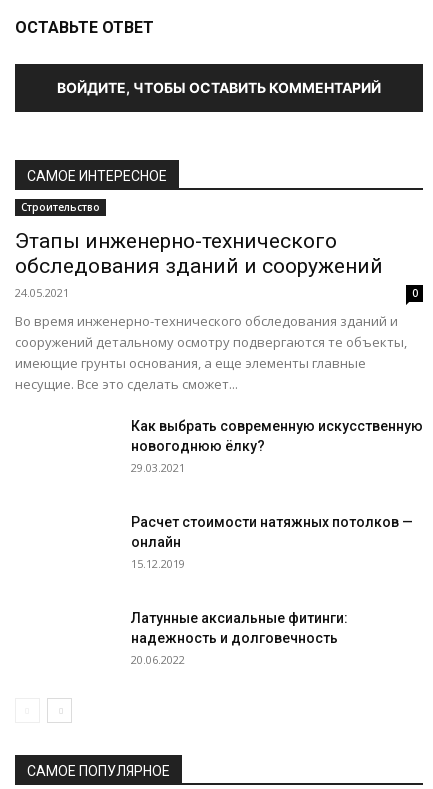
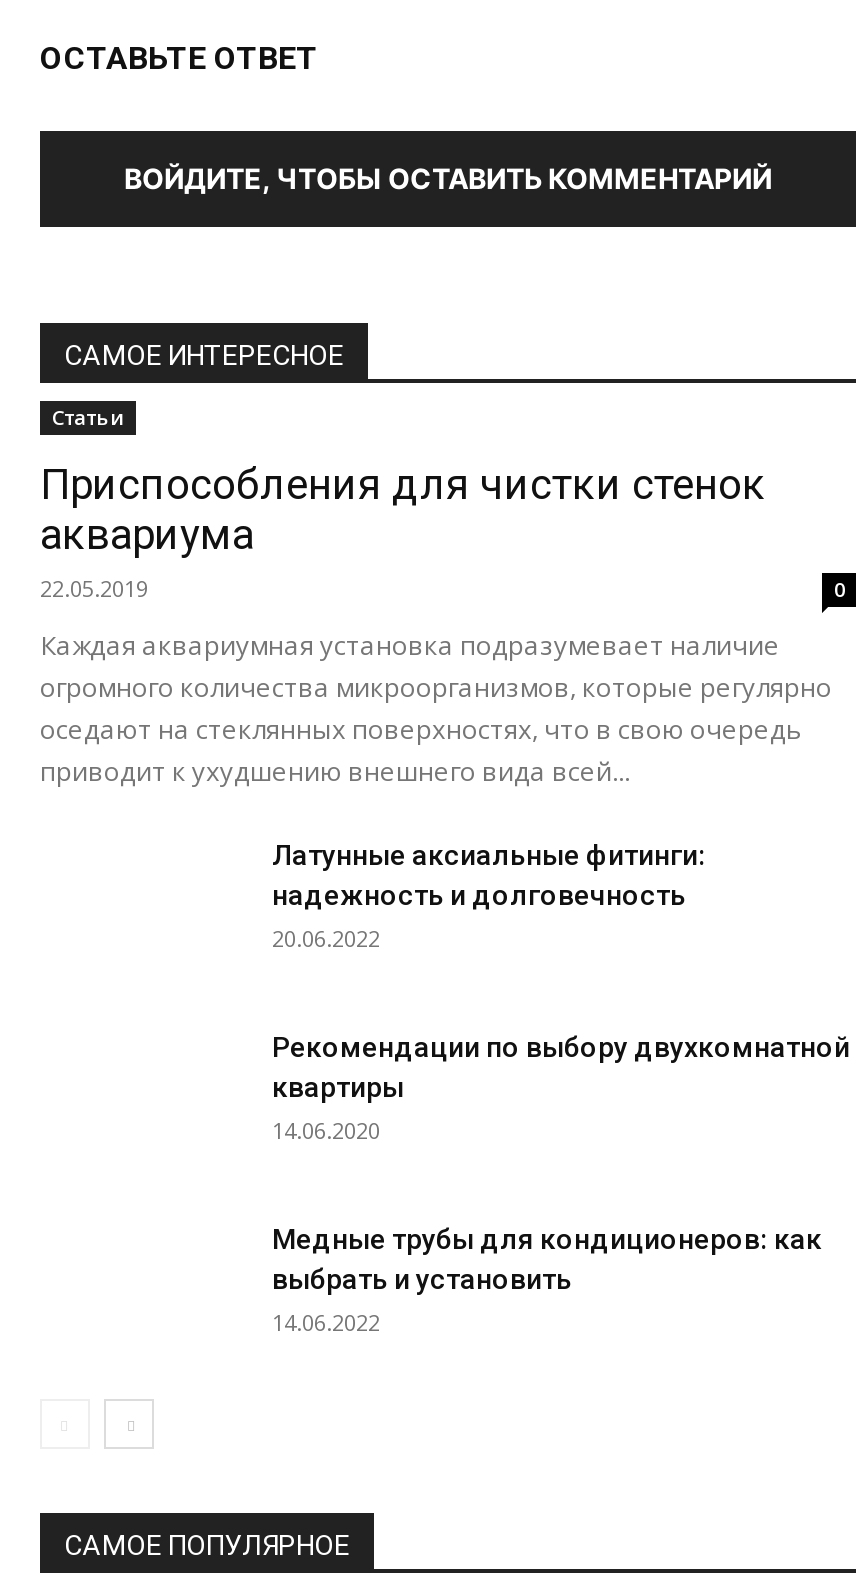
[21,200,100,214] Строительство -> [52,403,124,431] Статьи
[15,229,383,300] Этапы инженерно-технического | обследования зданий и сооружений | 24.05.2021 -> [40,461,766,603] Приспособления для чистки стенок | аквариума | 22.05.2019
[15,312,423,571] Во время инженерно-технического обследования зданий и | сооружений детальному осмотру подвергаются те объекты, | имеющие грунты основания, а еще элементы главные | несущие. Все это сделать сможет... | Как выбрать современную искусственную | новогоднюю ёлку? | 29.03.2021 | Расчет стоимости натяжных потолков — | онлайн | 15.12.2019 -> [40,627,832,789] Каждая аквариумная установка подразумевает наличие | огромного количества микроорганизмов, которые регулярно | оседают на стеклянных поверхностях, что в свою очередь | приводит к ухудшению внешнего вида всей...
moved [131,610,348,667] -> [272,839,706,953]: Латунные аксиальные фитинги: | надежность и долговечность | 20.06.2022
none -> [272,1031,850,1337] Рекомендации по выбору двухкомнатной | квартиры | 14.06.2020 | Медные трубы для кондиционеров: как | выбрать и установить | 14.06.2022

